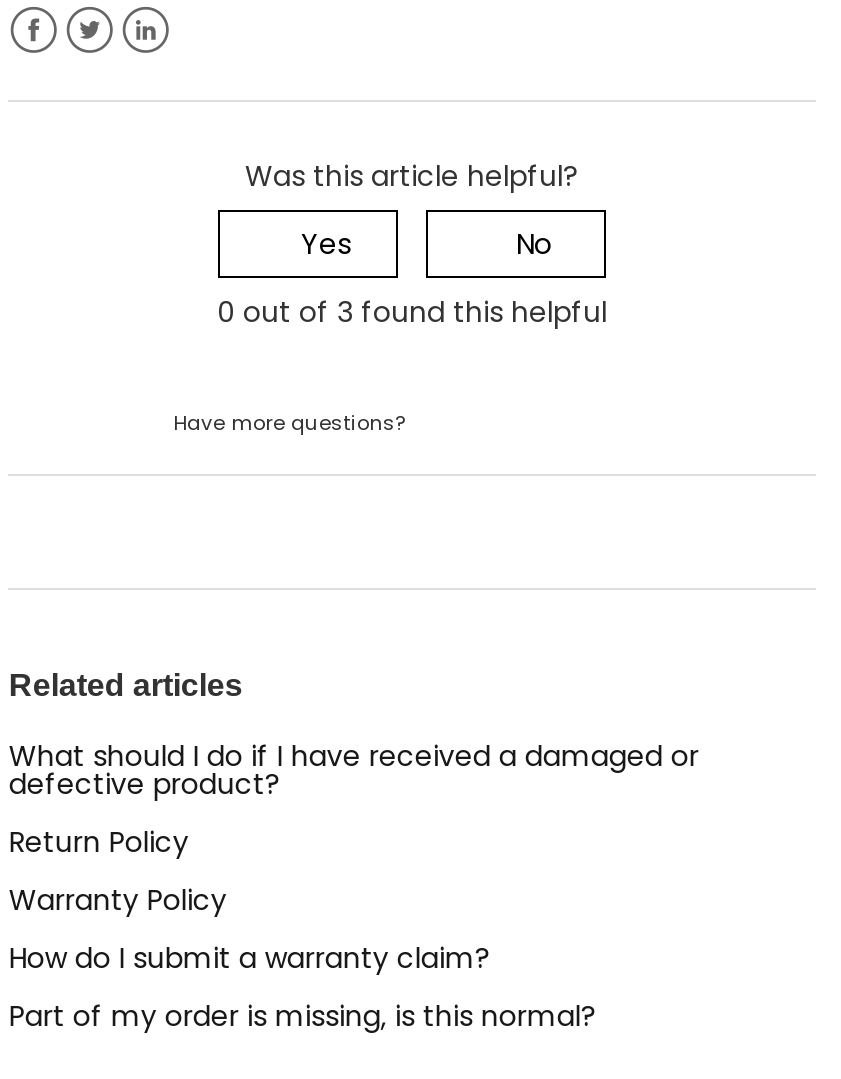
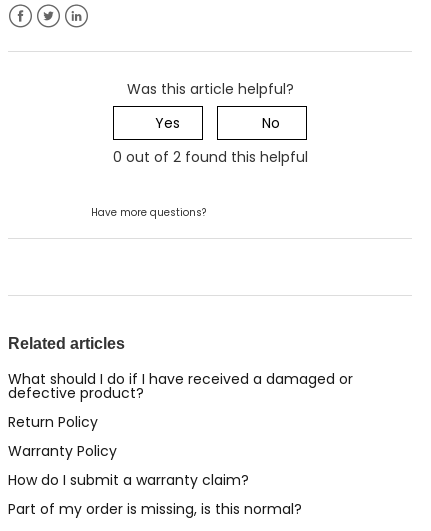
[217,292,607,332] 0 out of 3 found this helpful -> [112,147,307,167] 0 out of 2 found this helpful

